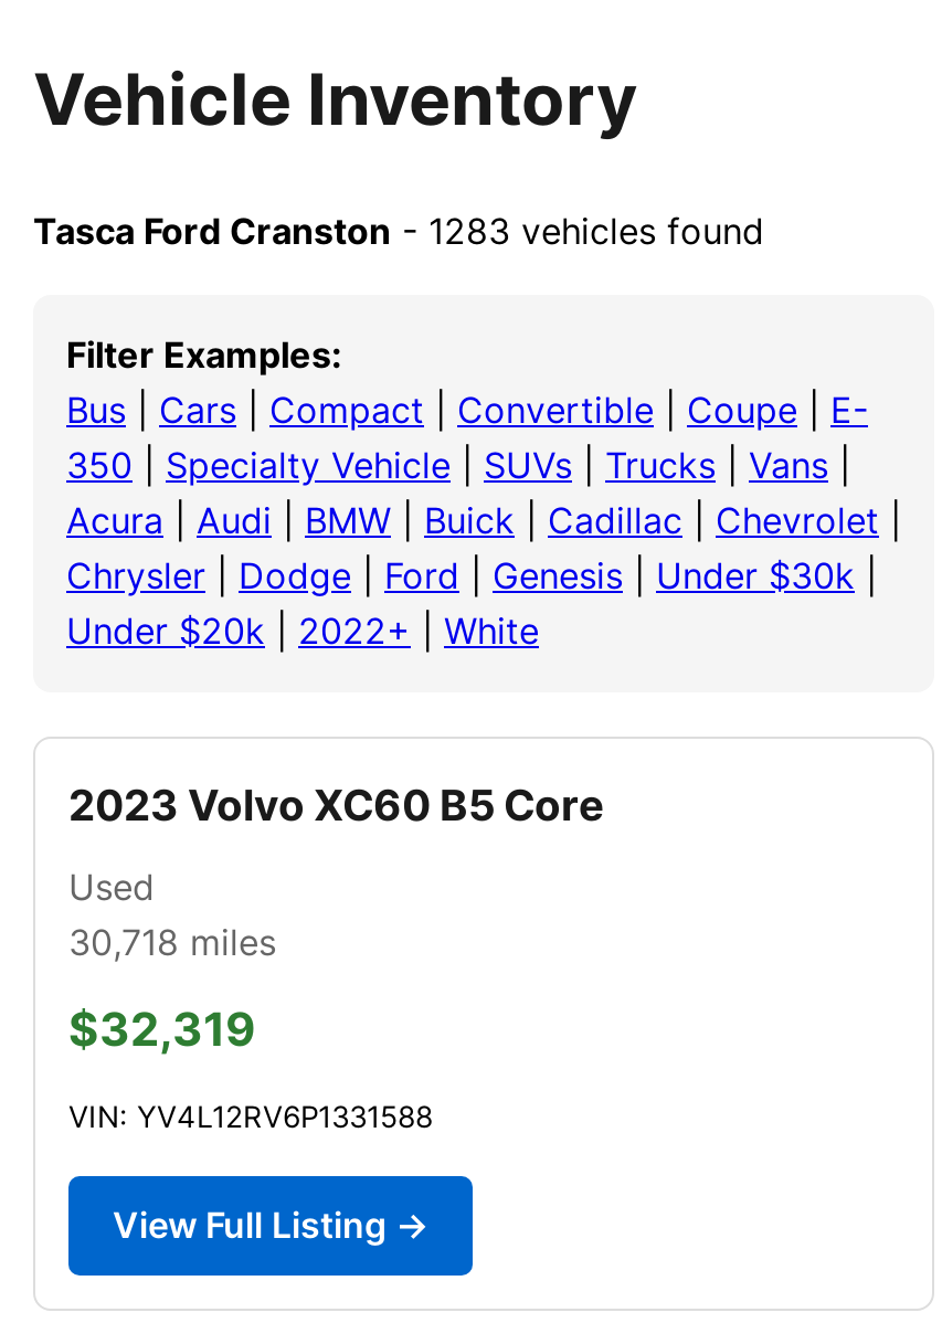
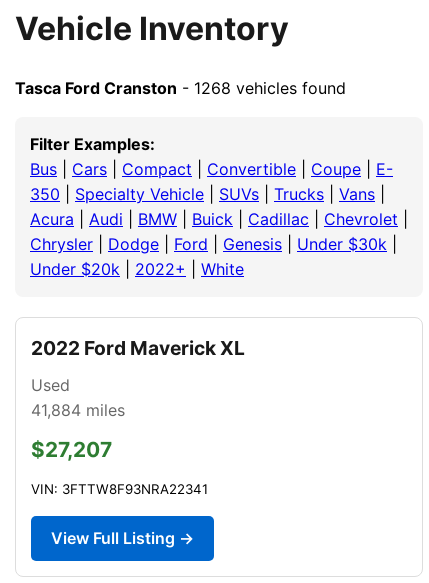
[33,208,764,253] Tasca Ford Cranston - 1283 vehicles found -> [15,78,346,98] Tasca Ford Cranston - 1268 vehicles found
[68,778,603,831] 2023 Volvo XC60 B5 Core -> [31,336,245,360] 2022 Ford Maverick XL
[68,920,276,964] 30,718 miles -> [31,400,125,420] 41,884 miles
[68,1001,256,1057] $32,319 -> [31,437,112,462] $27,207
[68,1099,433,1134] VIN: YV4L12RV6P1331588 -> [31,481,208,497] VIN: 3FTTW8F93NRA22341

